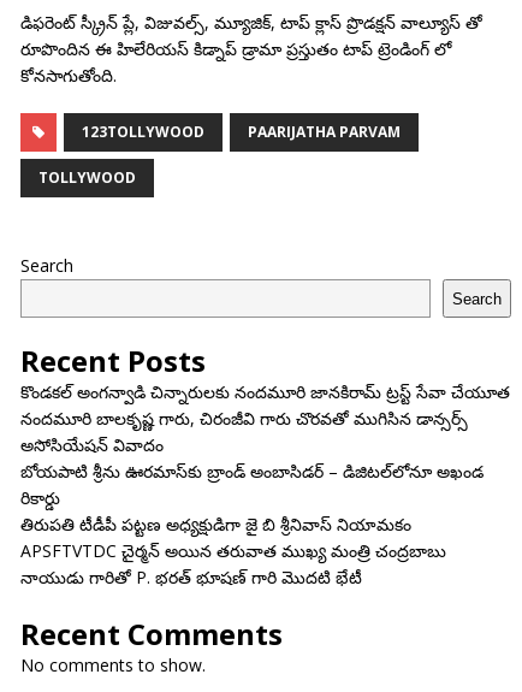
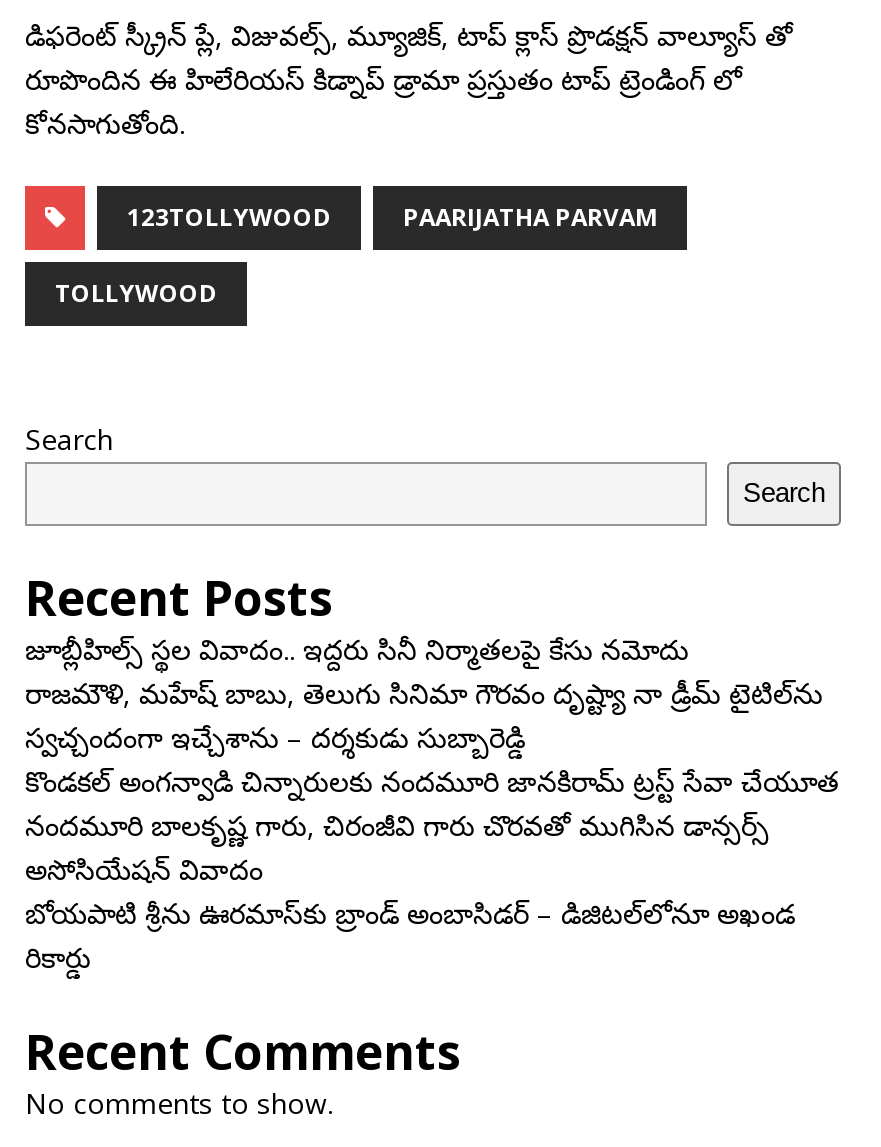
none -> [25,630,823,756] జూబ్లీహిల్స్ స్థల వివాదం.. ఇద్దరు సినీ నిర్మాతలపై కేసు నమోదు | రాజమౌళి, మహేష్ బాబు, తెలుగు సినిమా గౌరవం దృష్ట్యా నా డ్రీమ్ టైటిల్‌ను | స్వచ్చందంగా ఇచ్చేశాను – దర్శకుడు సుబ్బారెడ్డి
moved [20,380,510,509] -> [25,762,839,976]: కొండకల్ అంగన్వాడి చిన్నారులకు నందమూరి జానకిరామ్ ట్రస్ట్ సేవా చేయూత | నందమూరి బాలకృష్ణ గారు, చిరంజీవి గారు చొరవతో ముగిసిన డాన్సర్స్ | అసోసియేషన్ వివాదం | బోయపాటి శ్రీను ఊరమాస్‌కు బ్రాండ్ అంబాసిడర్ – డిజిటల్‌లోనూ అఖండ | రికార్డు
[20,513,446,589] తిరుపతి టీడీపీ పట్టణ అధ్యక్షుడిగా జై బి శ్రీనివాస్ నియామకం | APSFTVTDC చైర్మన్ అయిన తరువాత ముఖ్య మంత్రి చంద్రబాబు | నాయుడు గారితో P. భరత్ భూషణ్ గారి మొదటి భేటీ -> none

